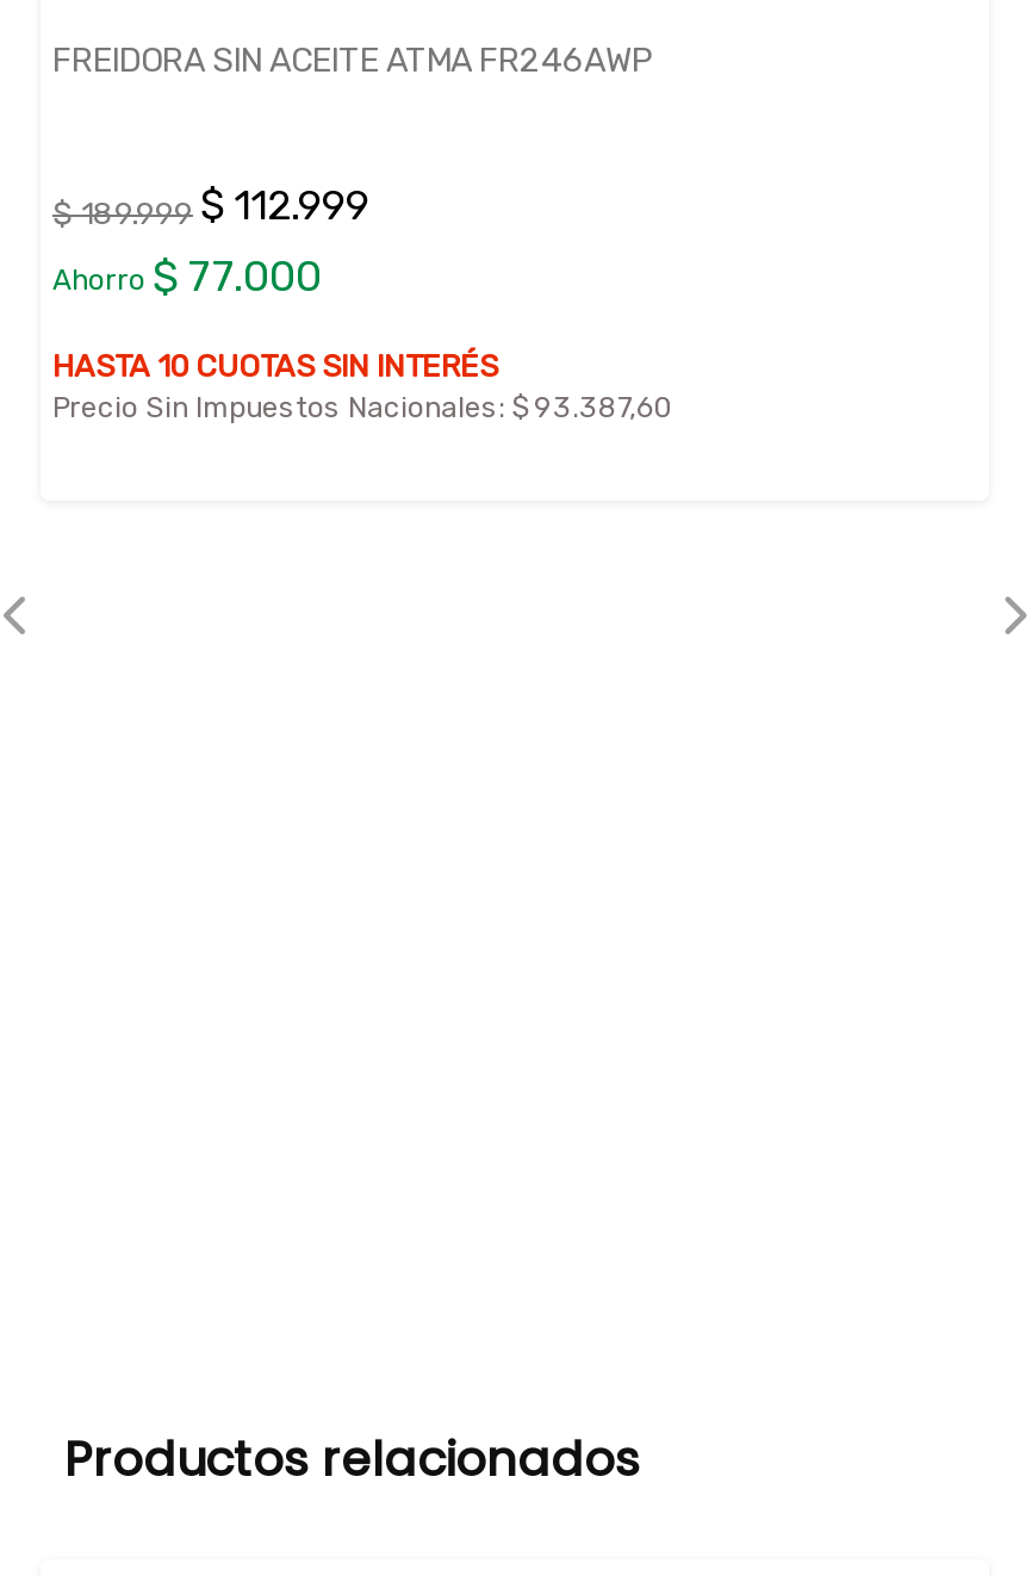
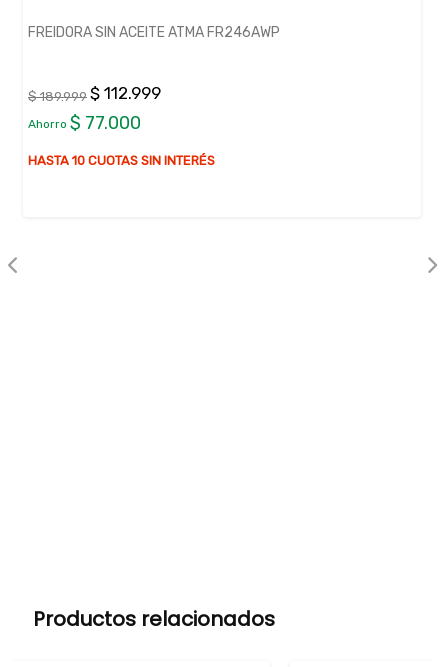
[52,391,672,424] Precio Sin Impuestos Nacionales: $ 93.387,60 -> none

